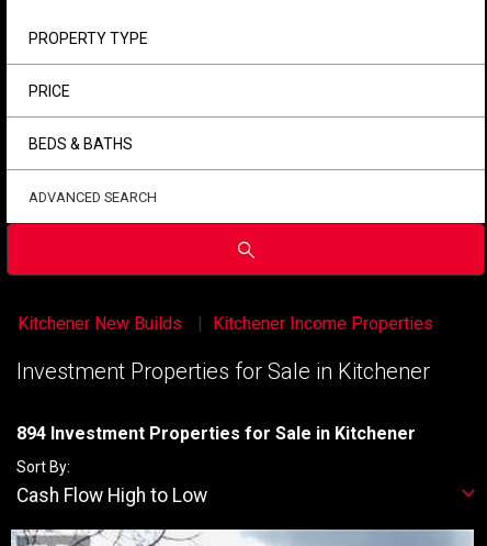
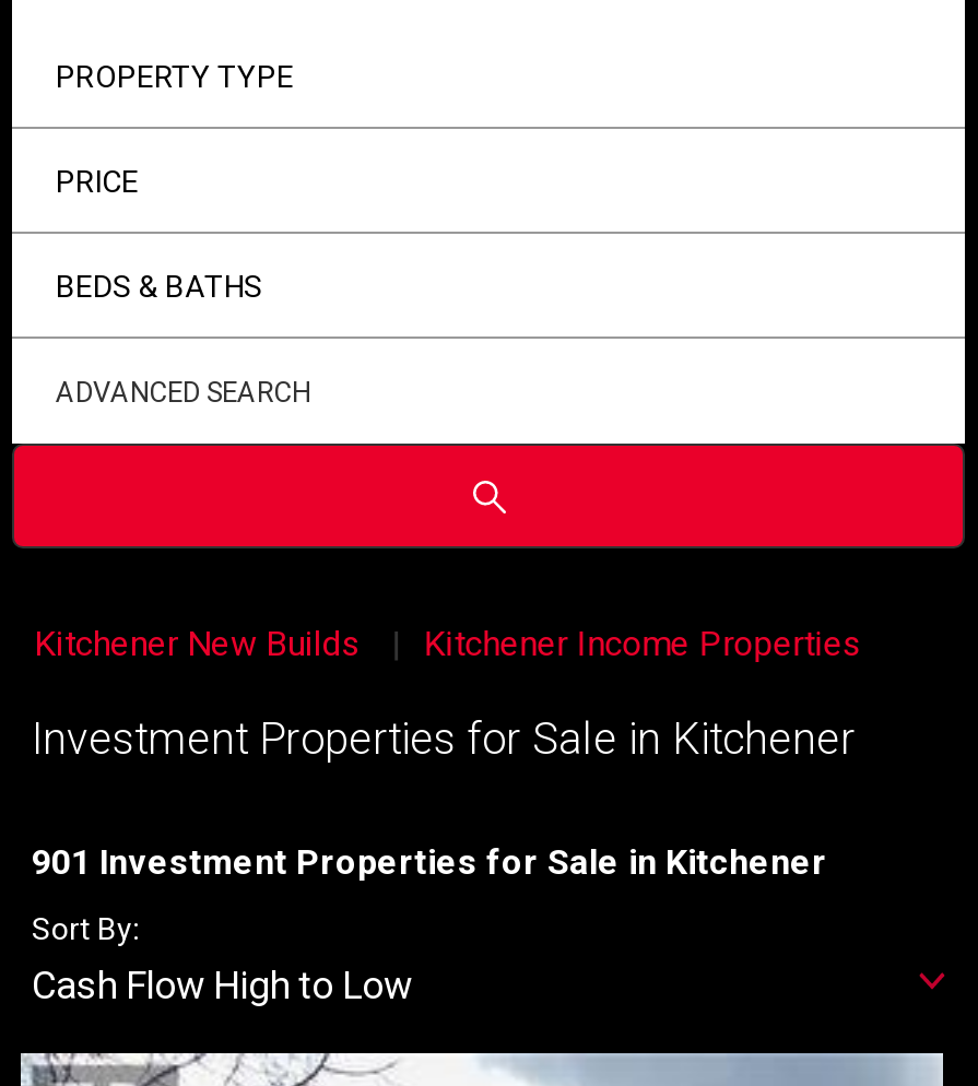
[16,423,416,444] 894 Investment Properties for Sale in Kitchener -> [32,841,827,883] 901 Investment Properties for Sale in Kitchener

